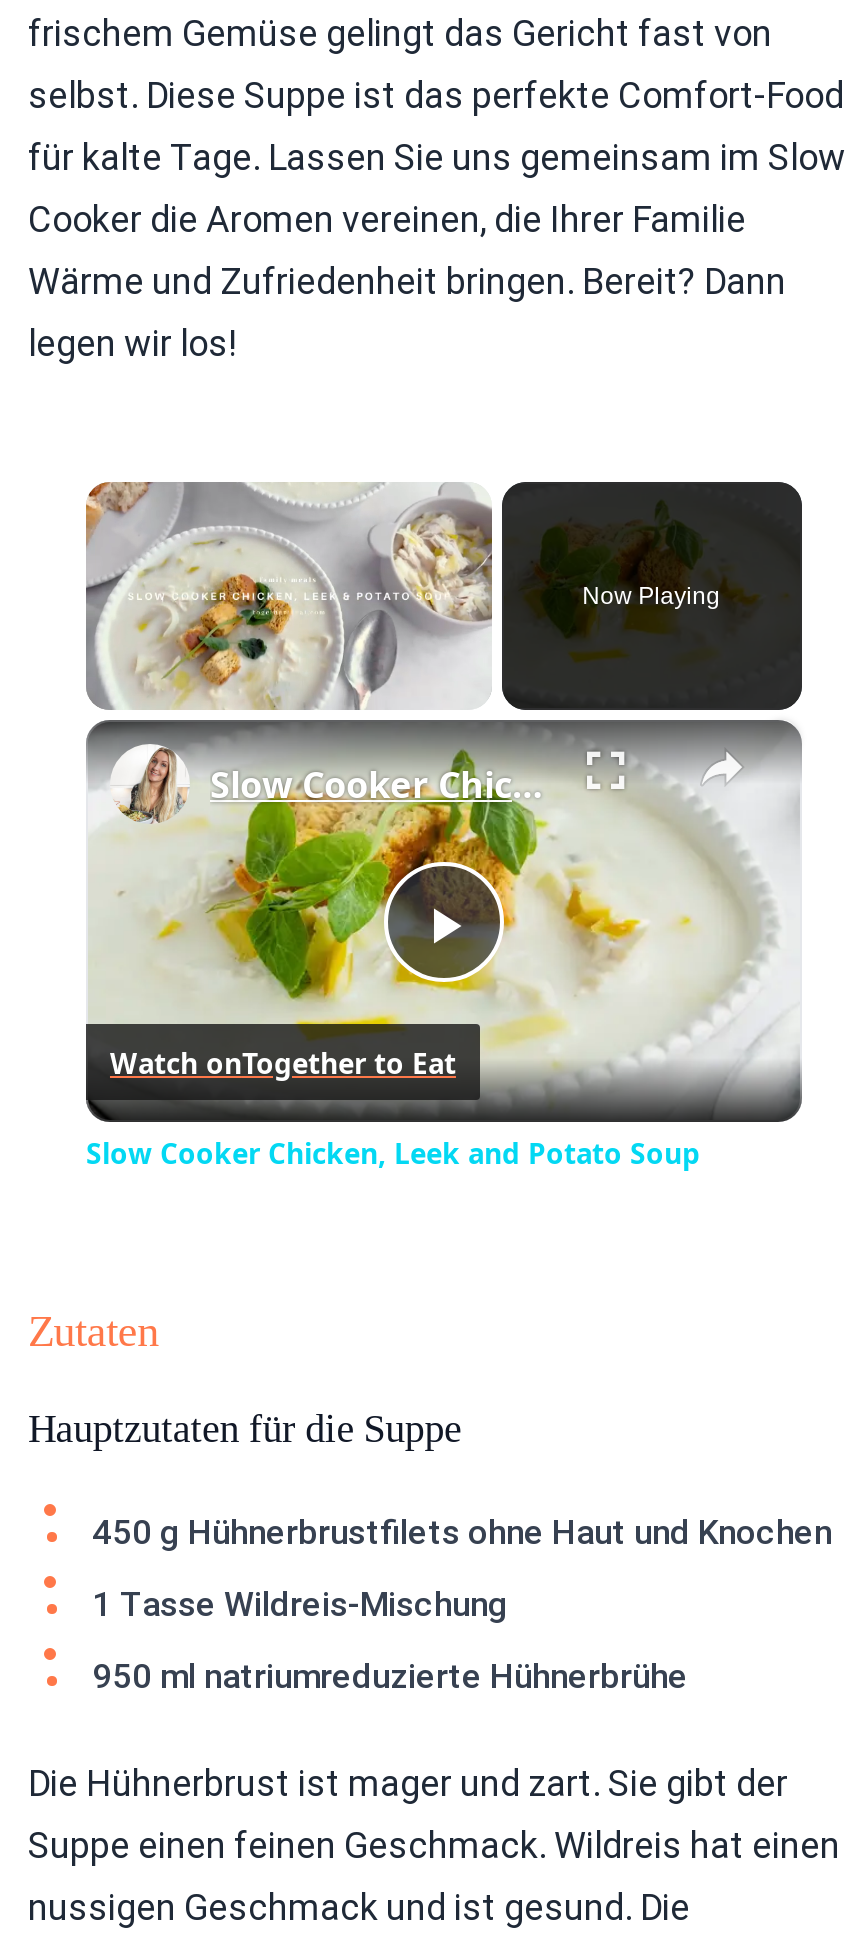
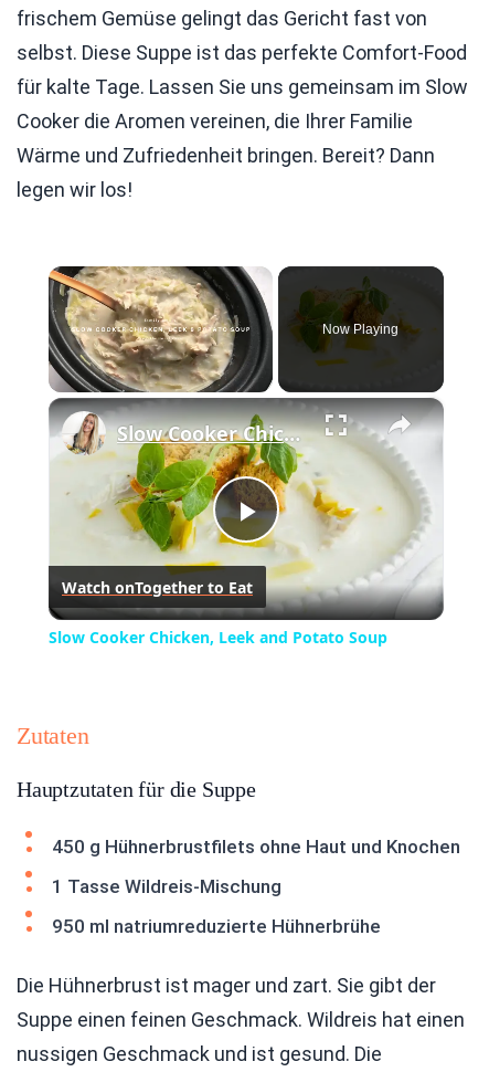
[84,480,494,710] [image] -> [47,265,274,393] [image]

